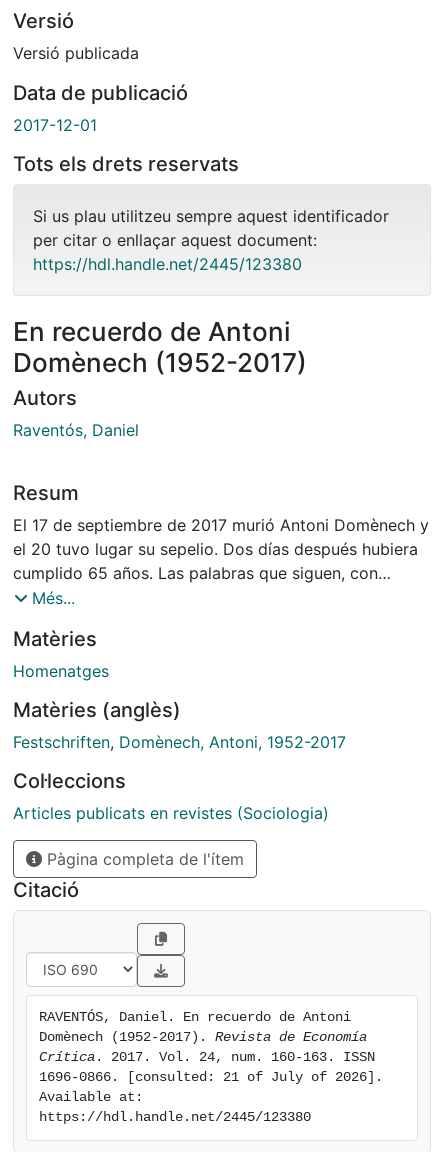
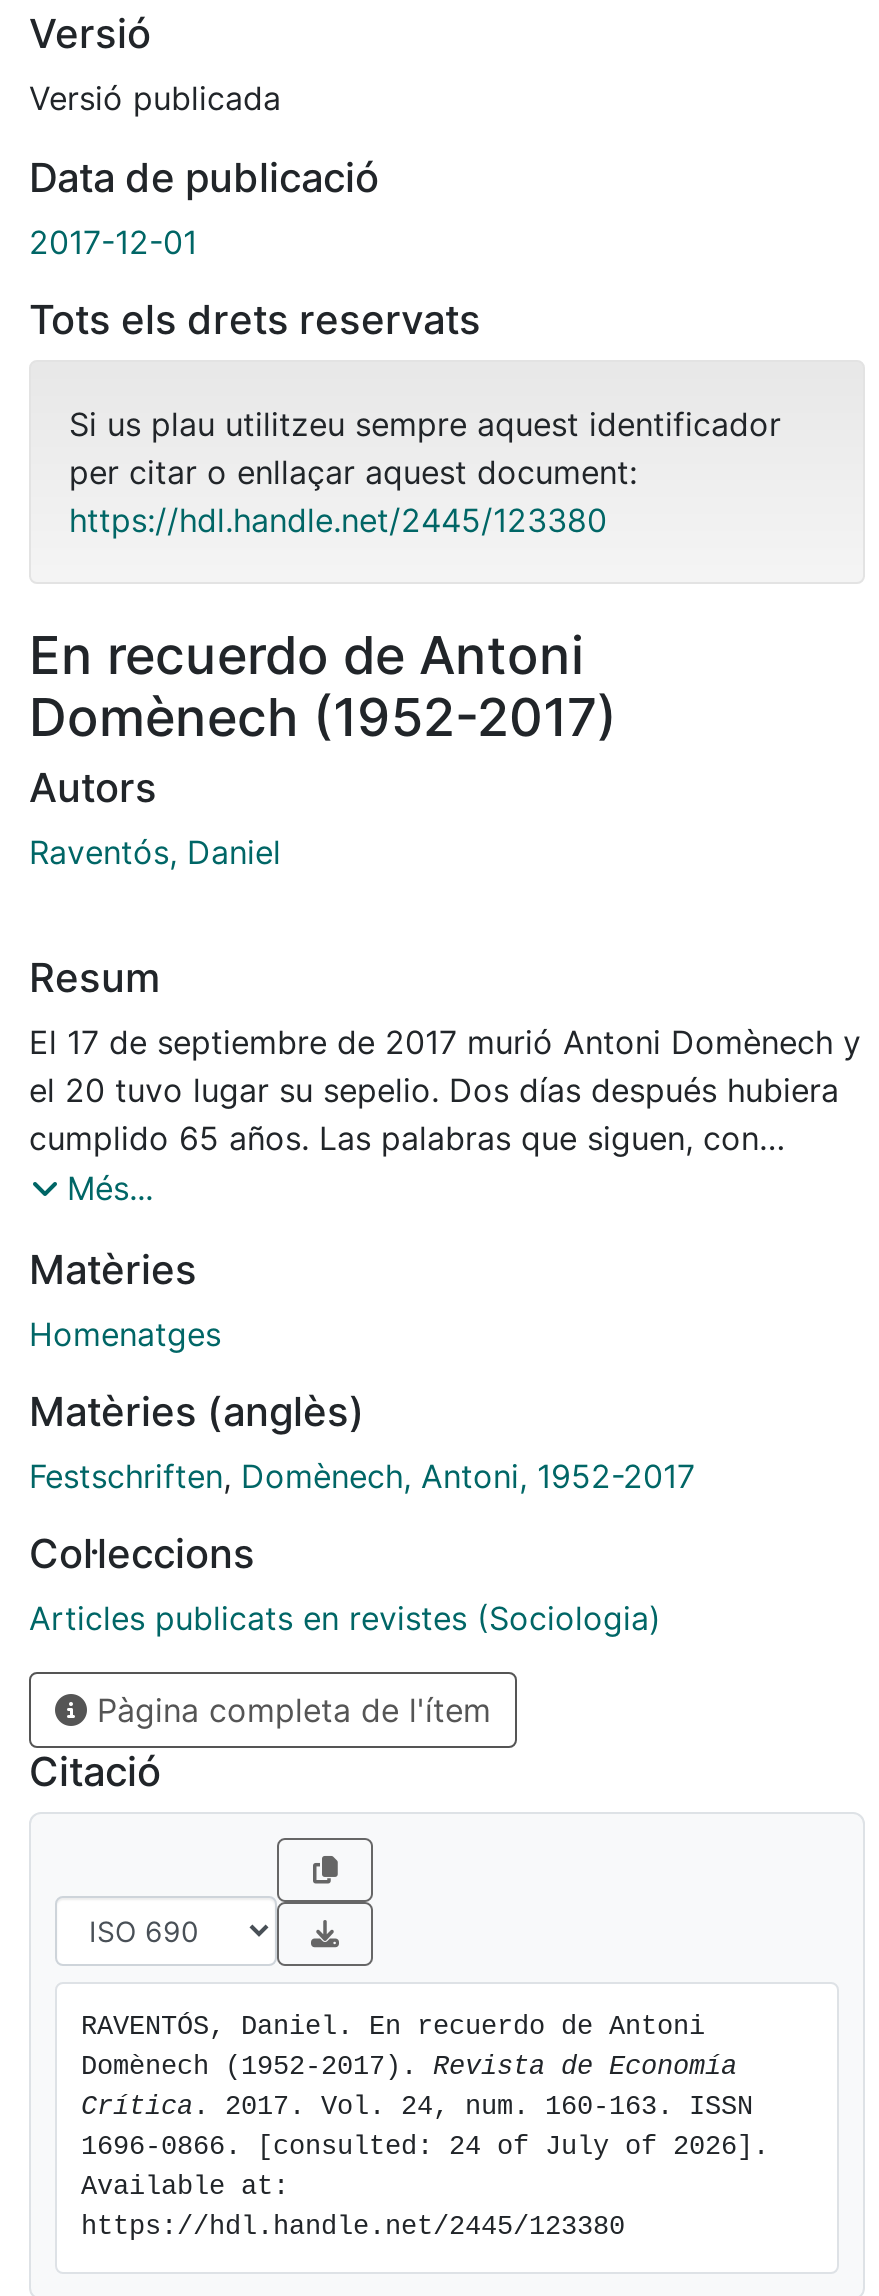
[39,1070,383,1085] 1696-0866. [consulted: 21 of July of 2026]. -> [81,2133,769,2163] 1696-0866. [consulted: 24 of July of 2026].

